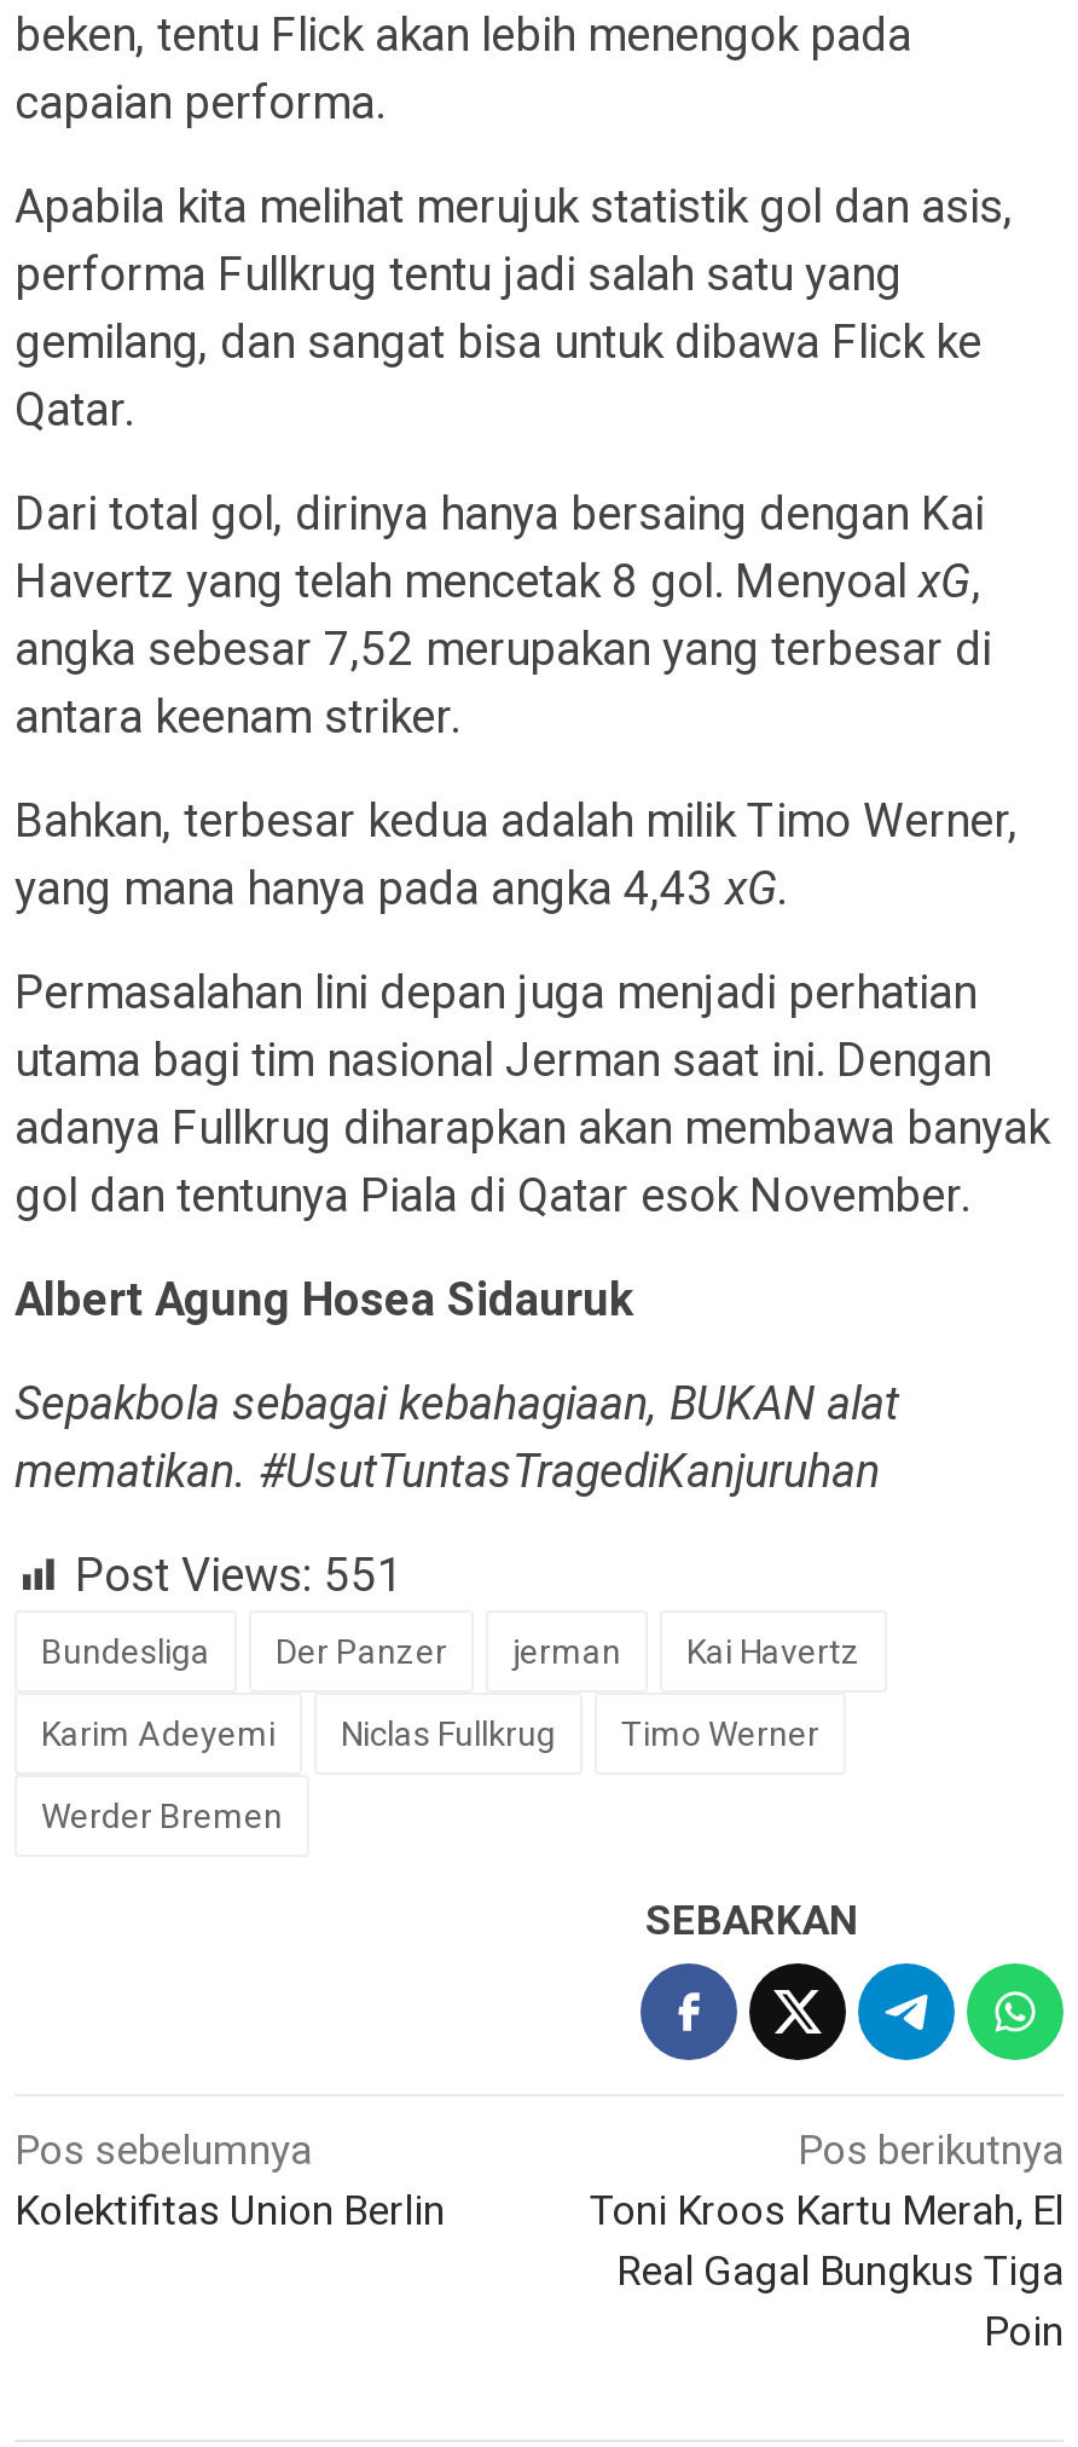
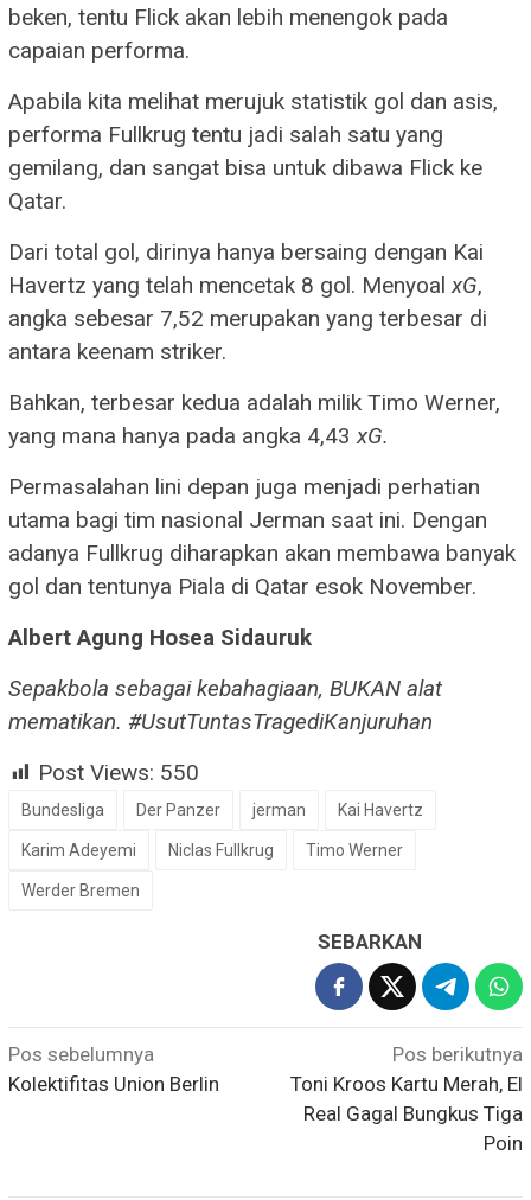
[75,1548,404,1603] Post Views: 551 -> [38,759,199,786] Post Views: 550

